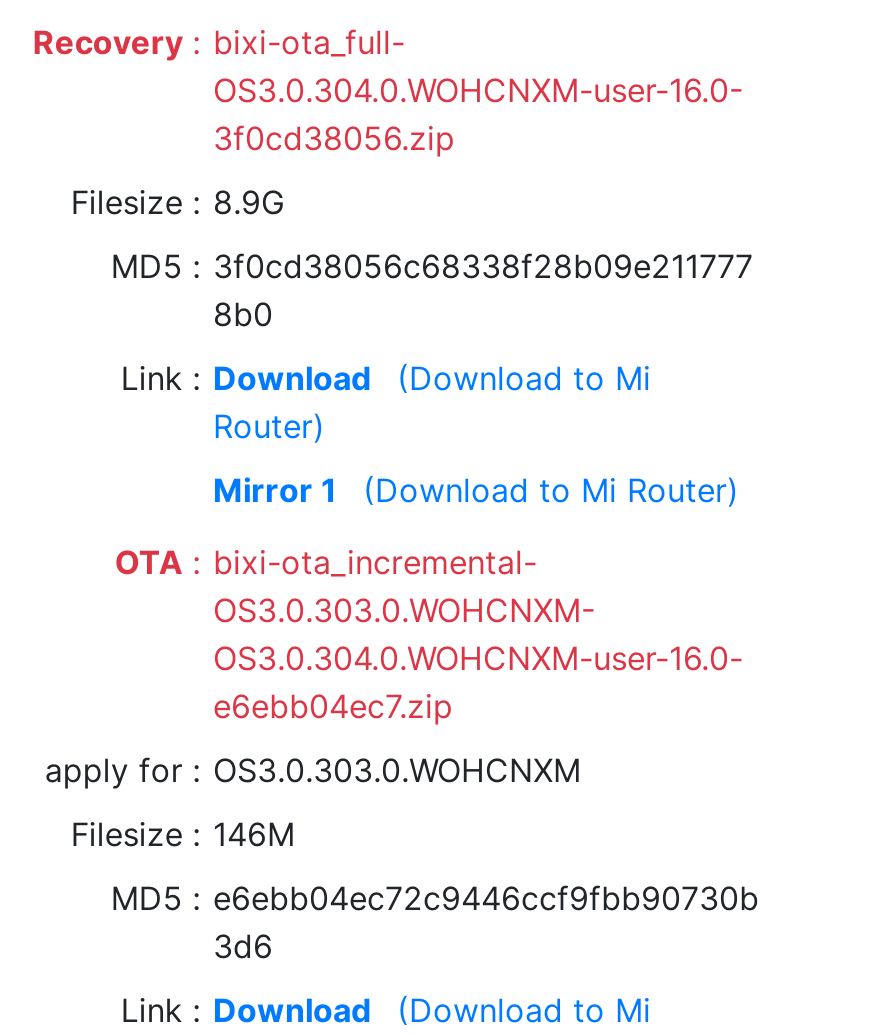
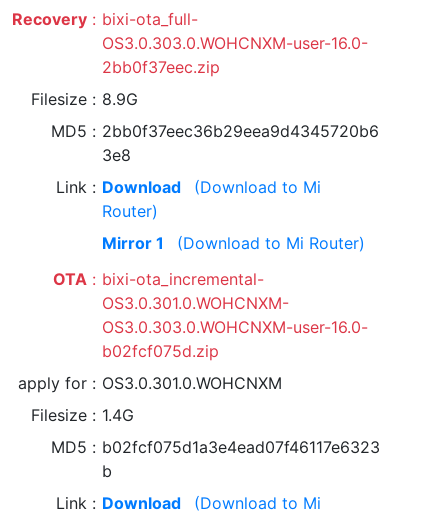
[213,70,743,158] OS3.0.304.0.WOHCNXM-user-16.0- | 3f0cd38056.zip -> [102,33,368,77] OS3.0.303.0.WOHCNXM-user-16.0- | 2bb0f37eec.zip
[213,246,753,334] 3f0cd38056c68338f28b09e211777 | 8b0 -> [102,121,379,165] 2bb0f37eec36b29eea9d4345720b6 | 3e8
[213,590,743,726] OS3.0.303.0.WOHCNXM- | OS3.0.304.0.WOHCNXM-user-16.0- | e6ebb04ec7.zip -> [102,293,368,361] OS3.0.301.0.WOHCNXM- | OS3.0.303.0.WOHCNXM-user-16.0- | b02fcf075d.zip
[45,750,581,790] apply for OS3.0.303.0.WOHCNXM -> [18,373,282,393] apply for OS3.0.301.0.WOHCNXM
[71,814,295,854] Filesize 146M -> [31,405,134,425] Filesize 1.4G
[213,878,759,966] e6ebb04ec72c9446ccf9fbb90730b | 3d6 -> [102,437,380,481] b02fcf075d1a3e4ead07f46117e6323 | b

